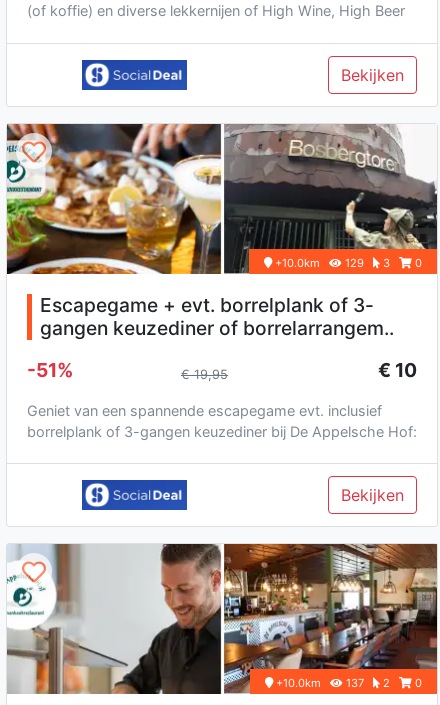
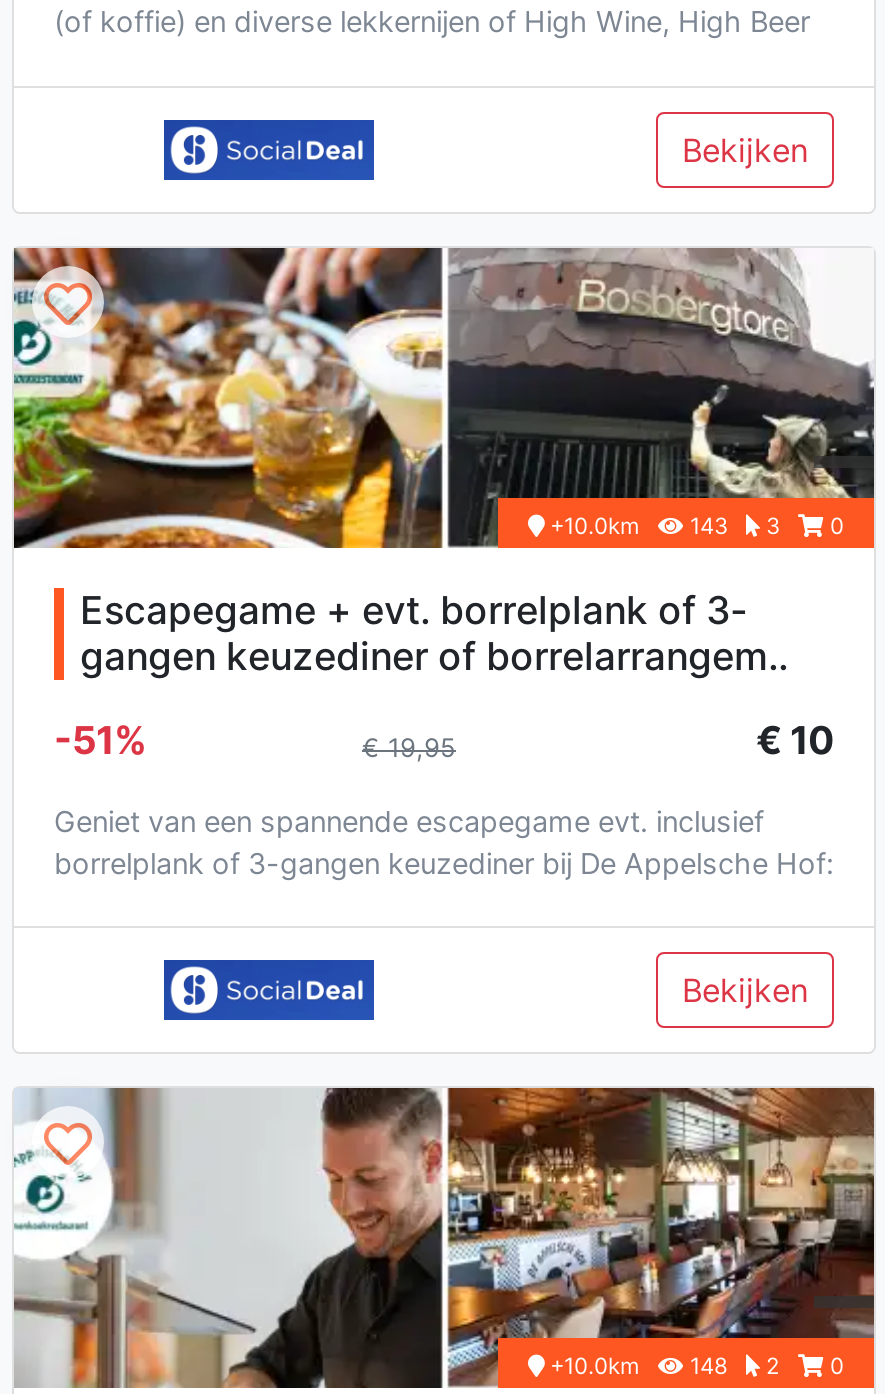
[342,256,399,270] 129 3 -> [684,511,798,539] 143 3
[343,676,399,690] 137 2 -> [684,1352,798,1380] 148 2

